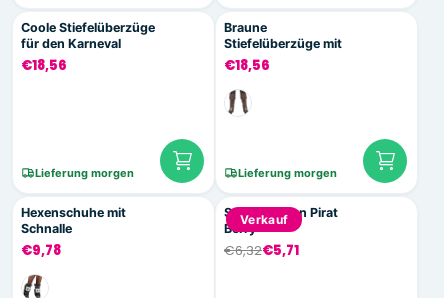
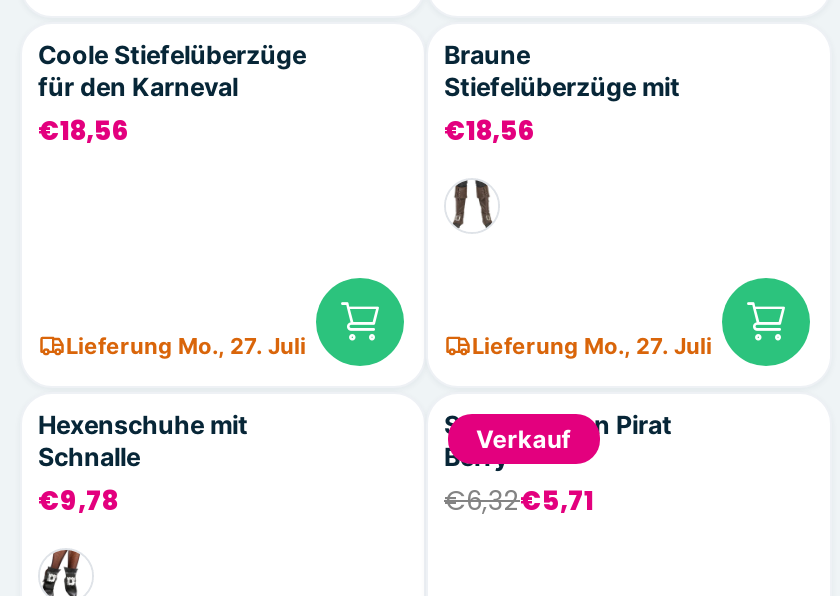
[35,166,134,180] Lieferung morgen -> [66,332,306,360] Lieferung Mo., 27. Juli
[238,166,337,180] Lieferung morgen -> [472,332,712,360] Lieferung Mo., 27. Juli

